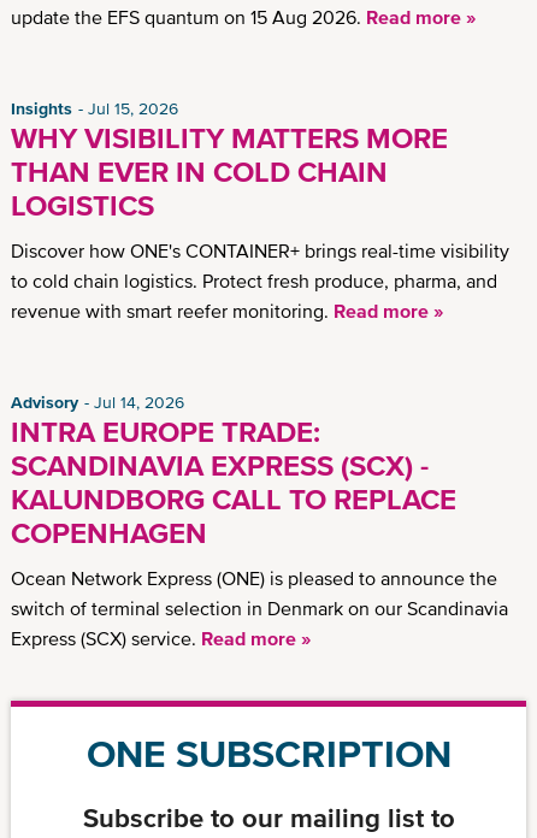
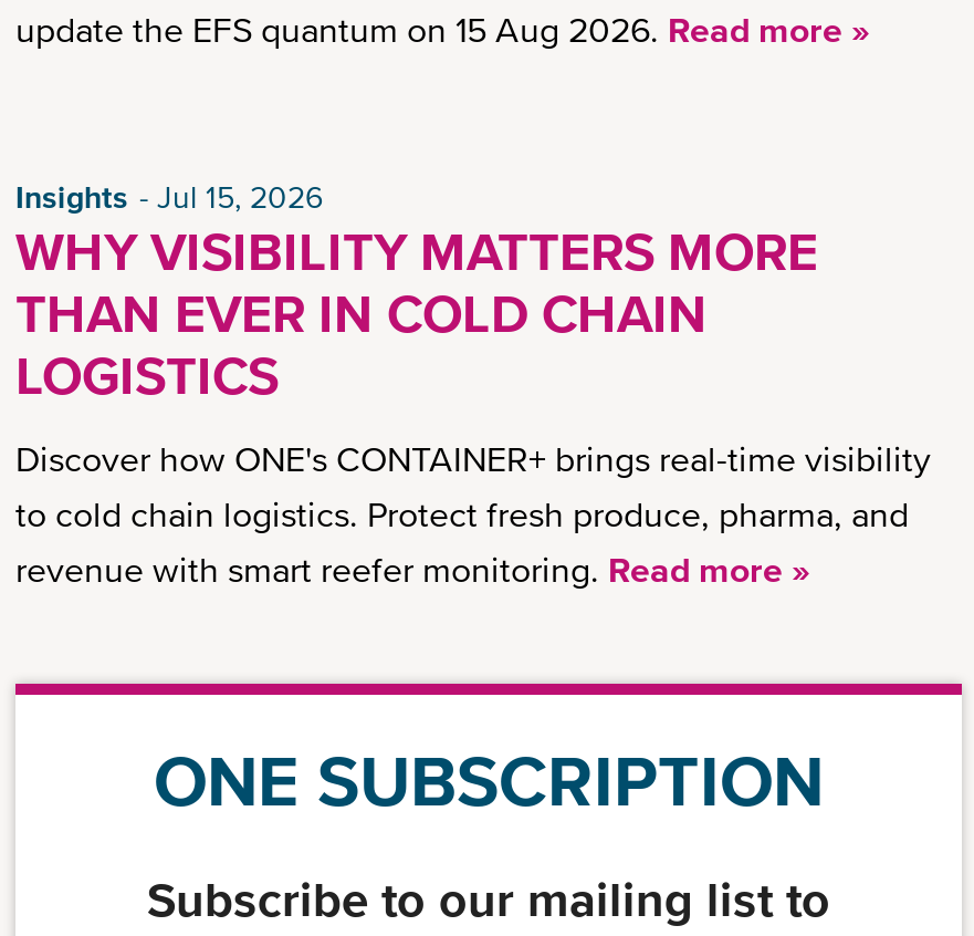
[11,393,508,649] Advisory | Jul 14, 2026 | INTRA EUROPE TRADE: | SCANDINAVIA EXPRESS (SCX) - | KALUNDBORG CALL TO REPLACE | COPENHAGEN | Ocean Network Express (ONE) is pleased to announce the | switch of terminal selection in Denmark on our Scandinavia | Express (SCX) service. Read more » -> none

